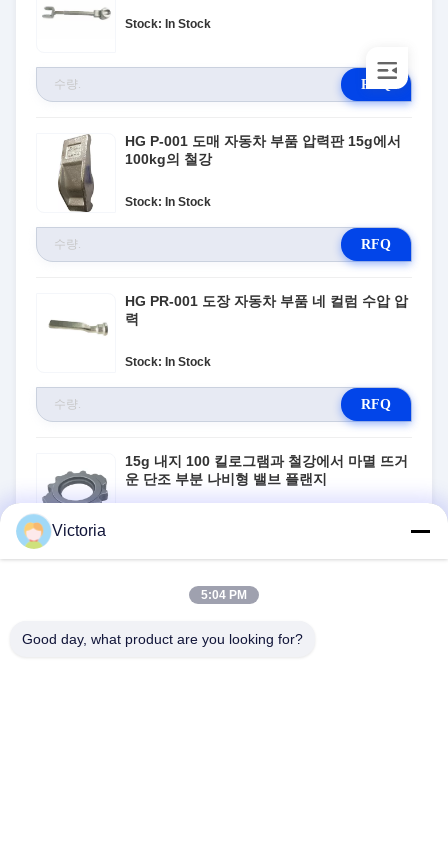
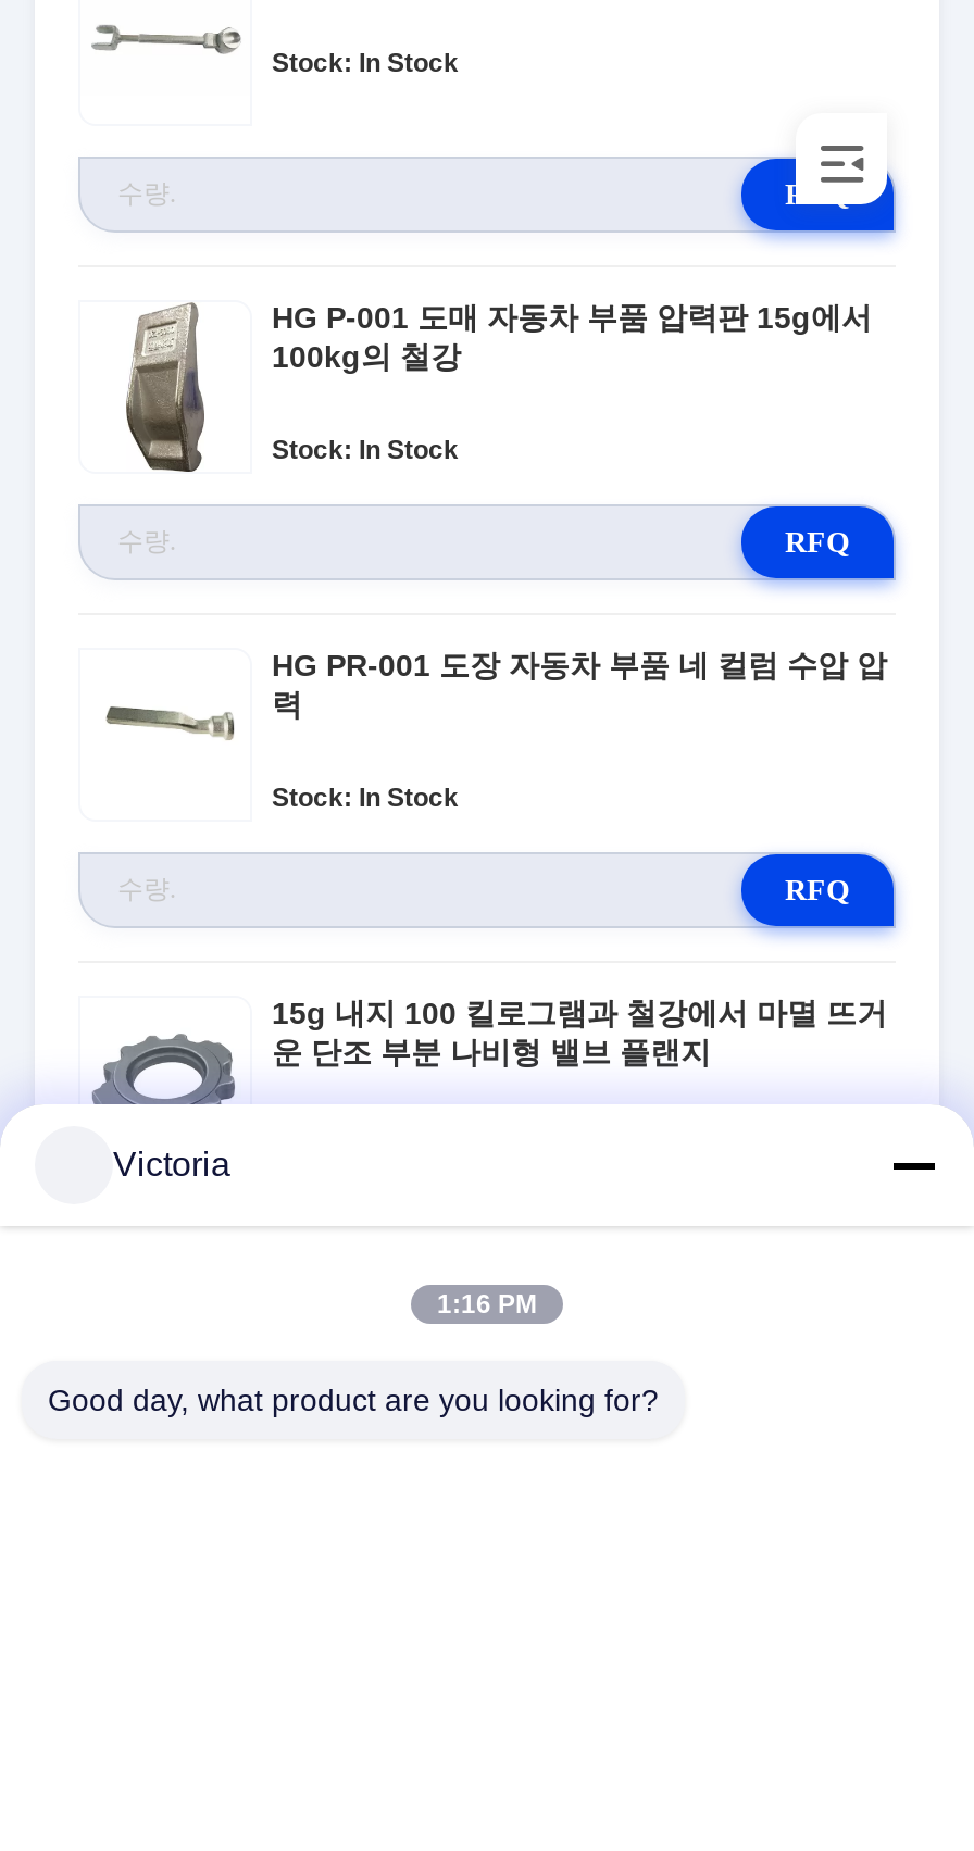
[16,514,49,550] [image] -> none
[201,588,247,602] 5:04 PM -> [437,1289,537,1320] 1:16 PM

